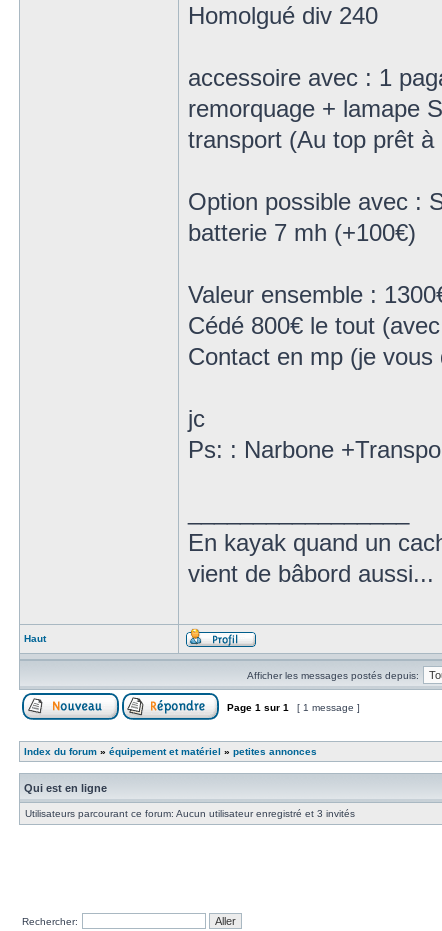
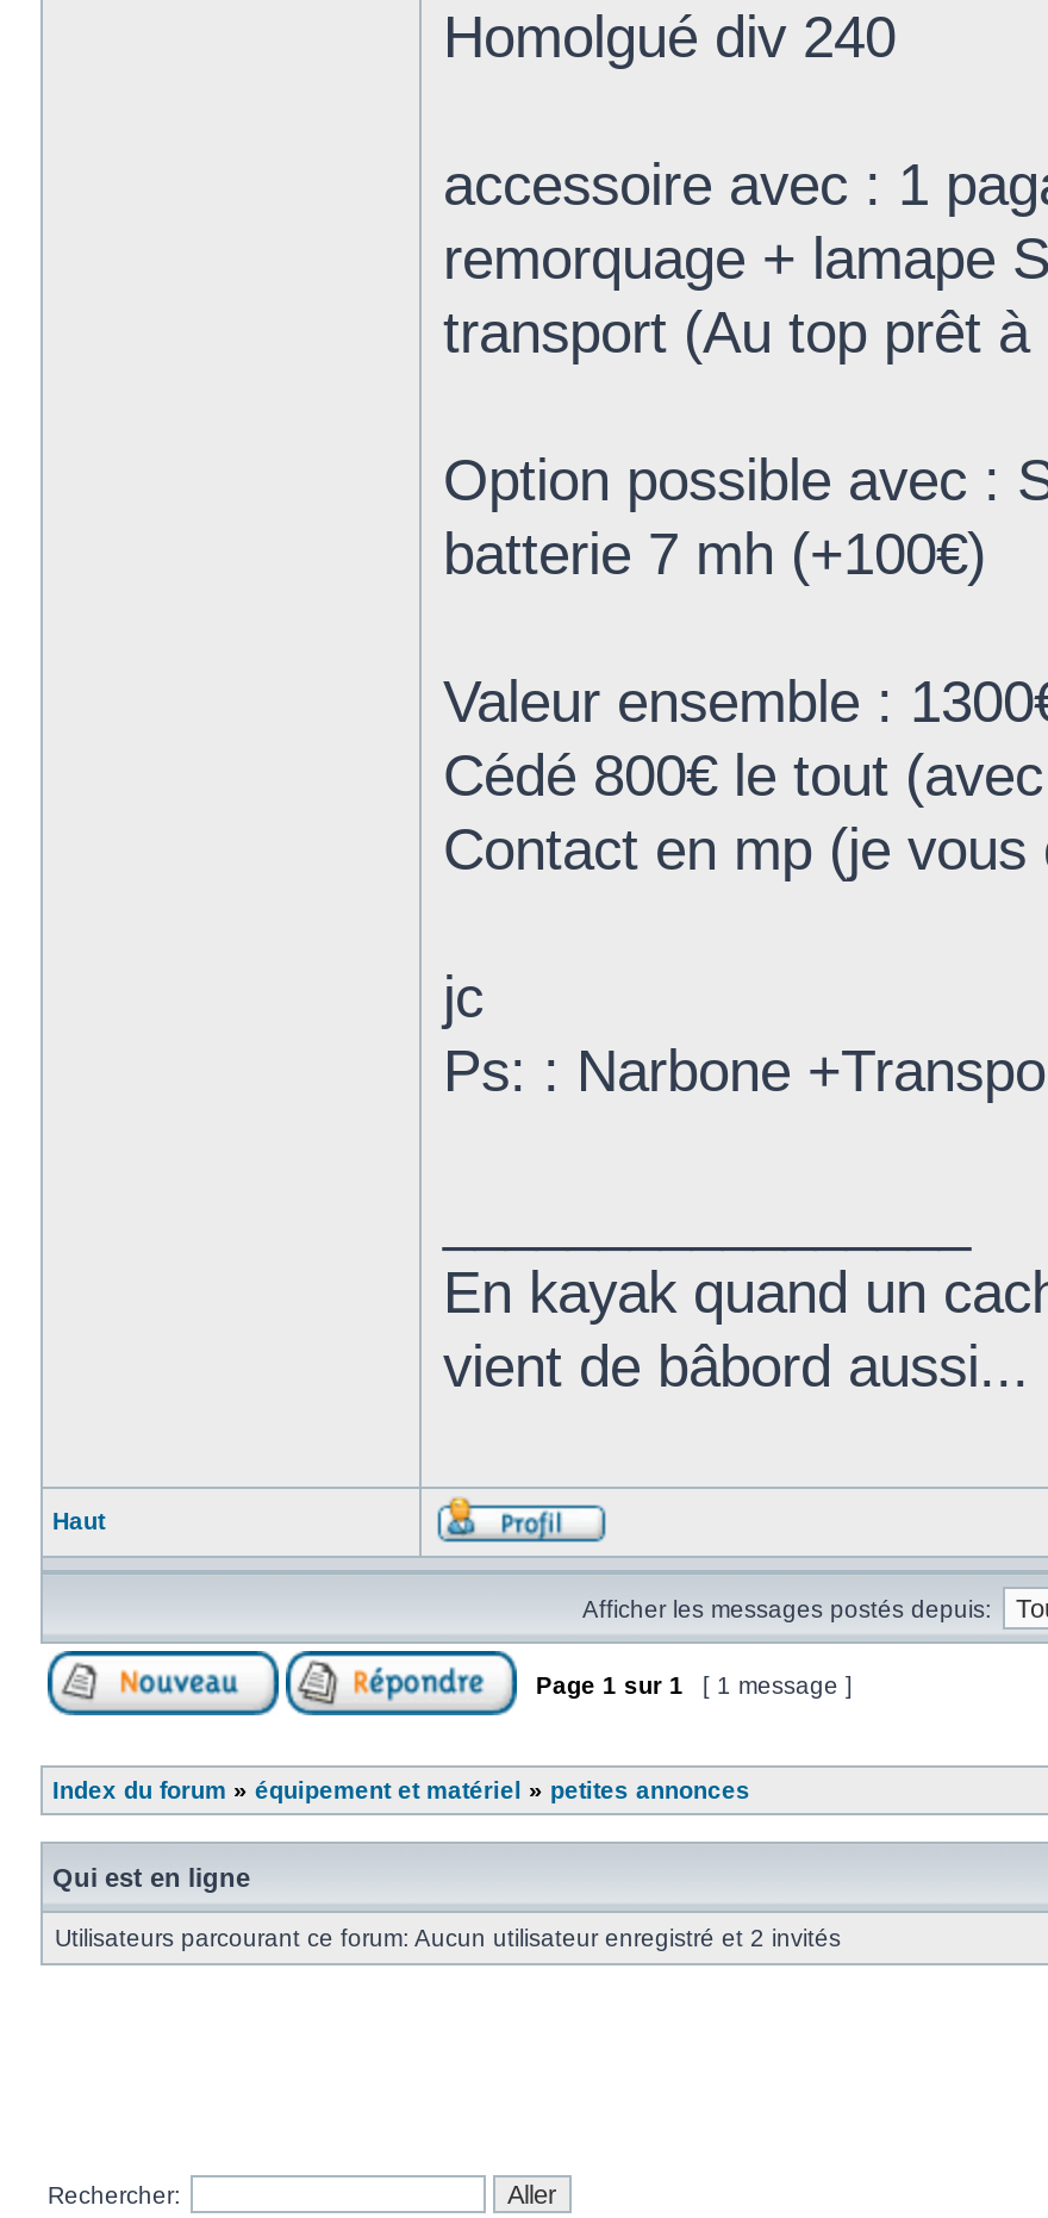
[25,808,355,819] Utilisateurs parcourant ce forum: Aucun utilisateur enregistré et 3 invités -> [55,1925,841,1951] Utilisateurs parcourant ce forum: Aucun utilisateur enregistré et 2 invités

